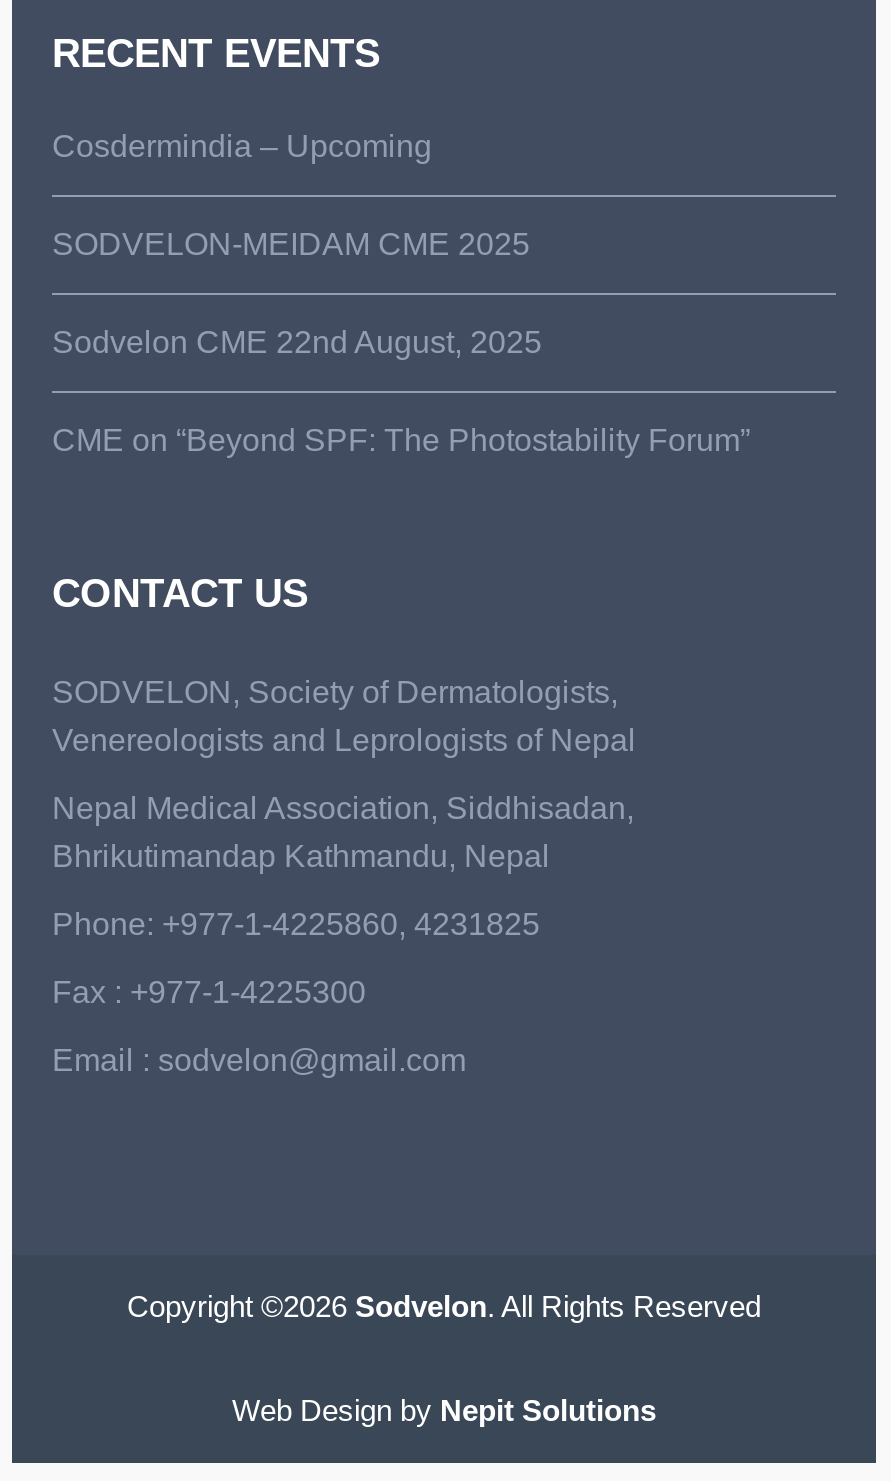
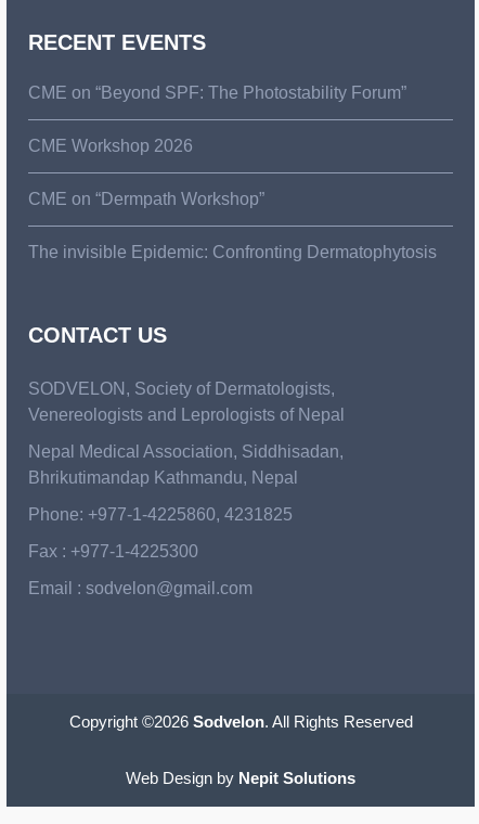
[52,130,542,360] Cosdermindia – Upcoming | SODVELON-MEIDAM CME 2025 | Sodvelon CME 22nd August, 2025 -> none
moved [52,424,750,458] -> [28,84,406,102]: CME on “Beyond SPF: The Photostability Forum”
none -> [28,137,437,262] CME Workshop 2026 | CME on “Dermpath Workshop” | The invisible Epidemic: Confronting Dermatophytosis

